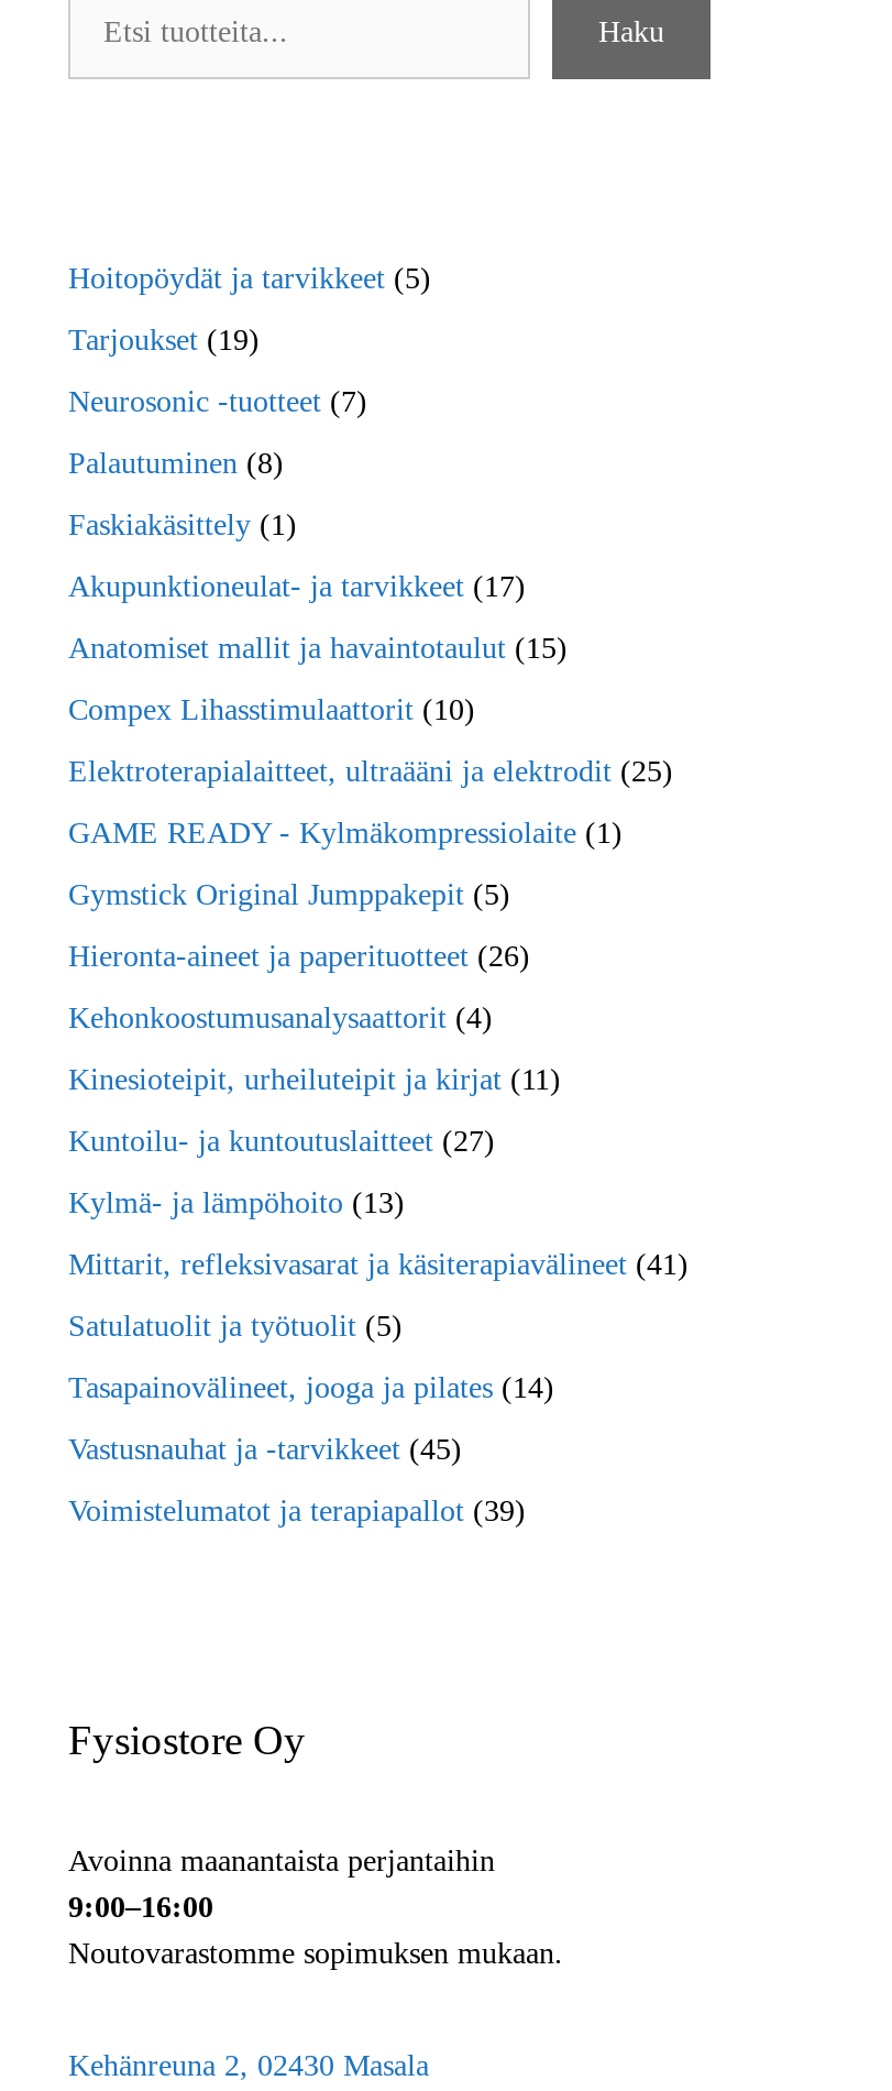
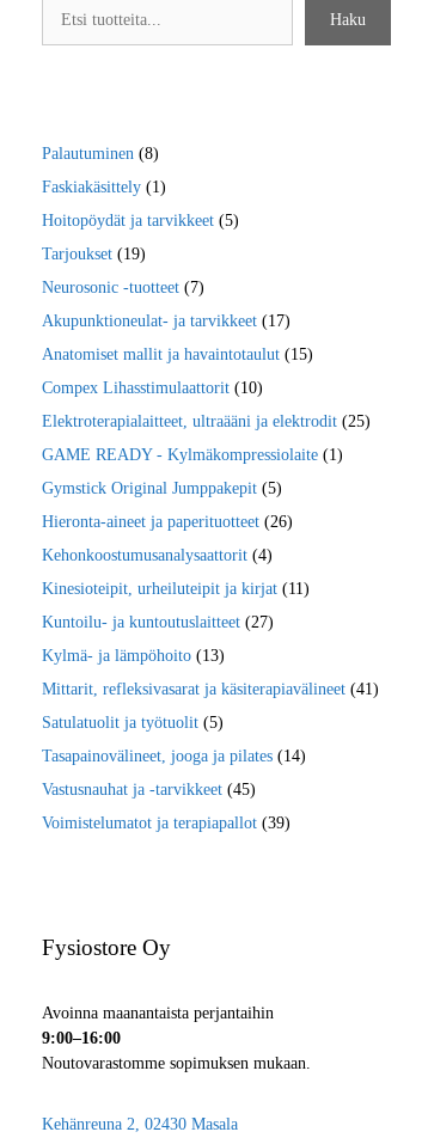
moved [68,263,431,419] -> [42,212,239,297]: Hoitopöydät ja tarvikkeet (5) | Tarjoukset (19) | Neurosonic -tuotteet (7)
moved [68,448,297,542] -> [42,145,166,197]: Palautuminen (8) | Faskiakäsittely (1)

